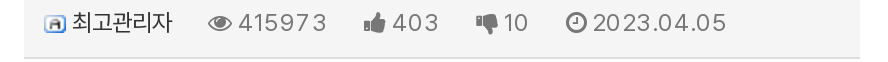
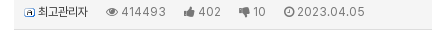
[232,9,328,37] 415973 -> [118,5,166,19] 414493
[386,9,440,37] 403 -> [195,5,221,19] 402

